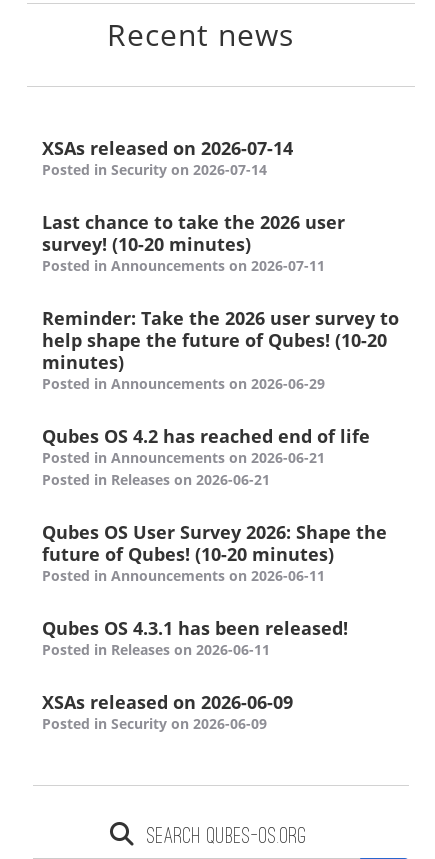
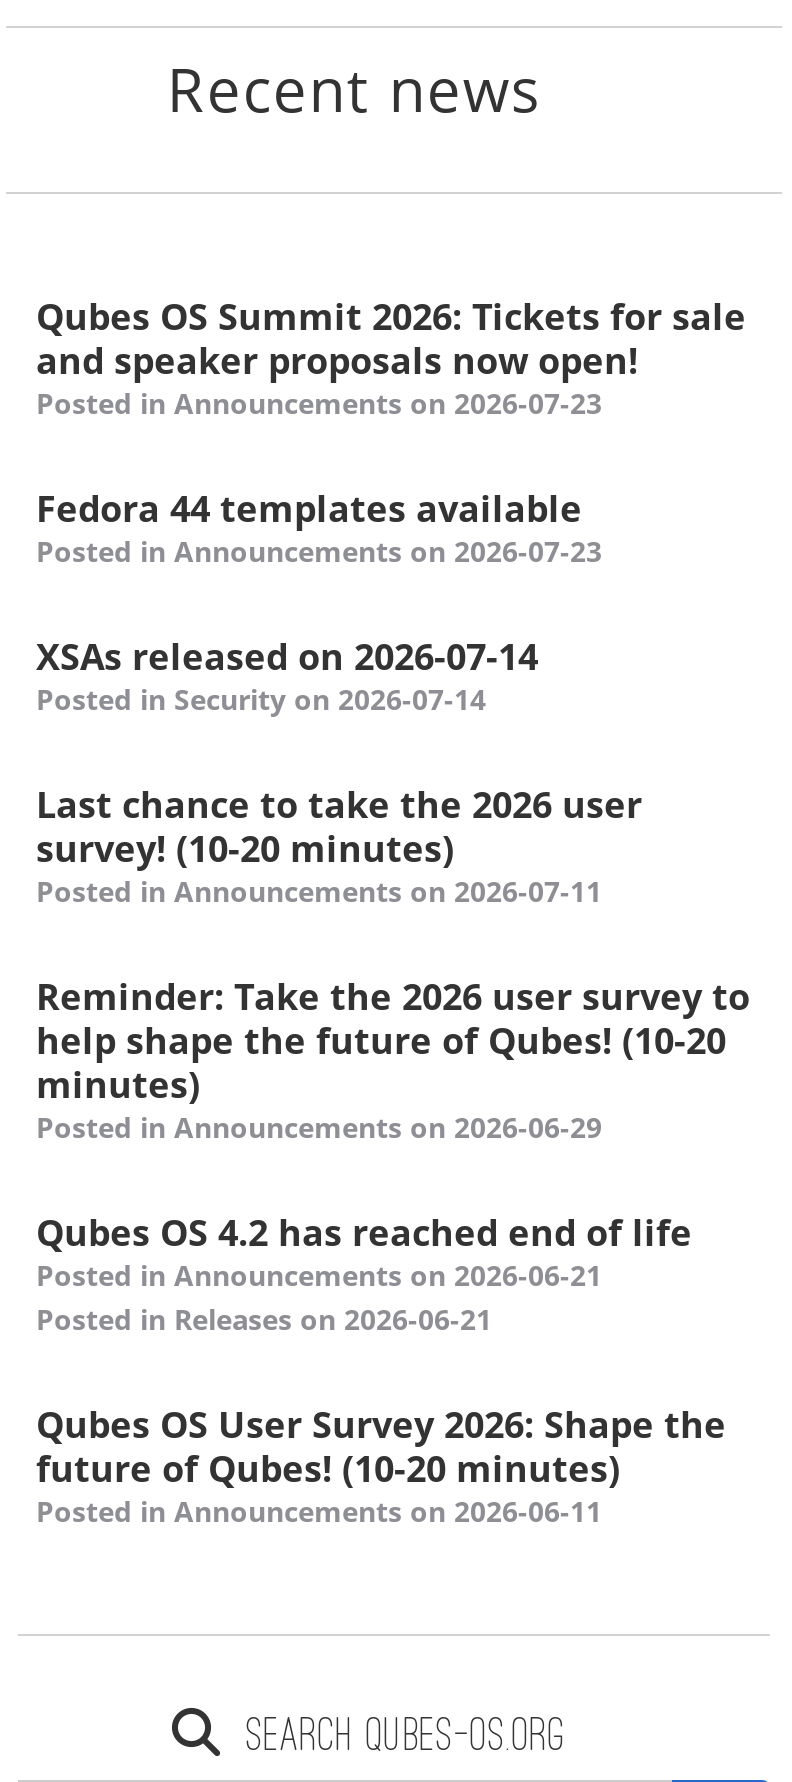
none -> [36,292,746,570] Qubes OS Summit 2026: Tickets for sale | and speaker proposals now open! | Posted in Announcements on 2026-07-23 | Fedora 44 templates available | Posted in Announcements on 2026-07-23
moved [42,136,399,585] -> [36,632,750,1530]: XSAs released on 2026-07-14 | Posted in Security on 2026-07-14 | Last chance to take the 2026 user | ... | future of Qubes! (10-20 minutes) | Posted in Announcements on 2026-06-11
[42,616,348,733] Qubes OS 4.3.1 has been released! | Posted in Releases on 2026-06-11 | XSAs released on 2026-06-09 | Posted in Security on 2026-06-09 -> none

